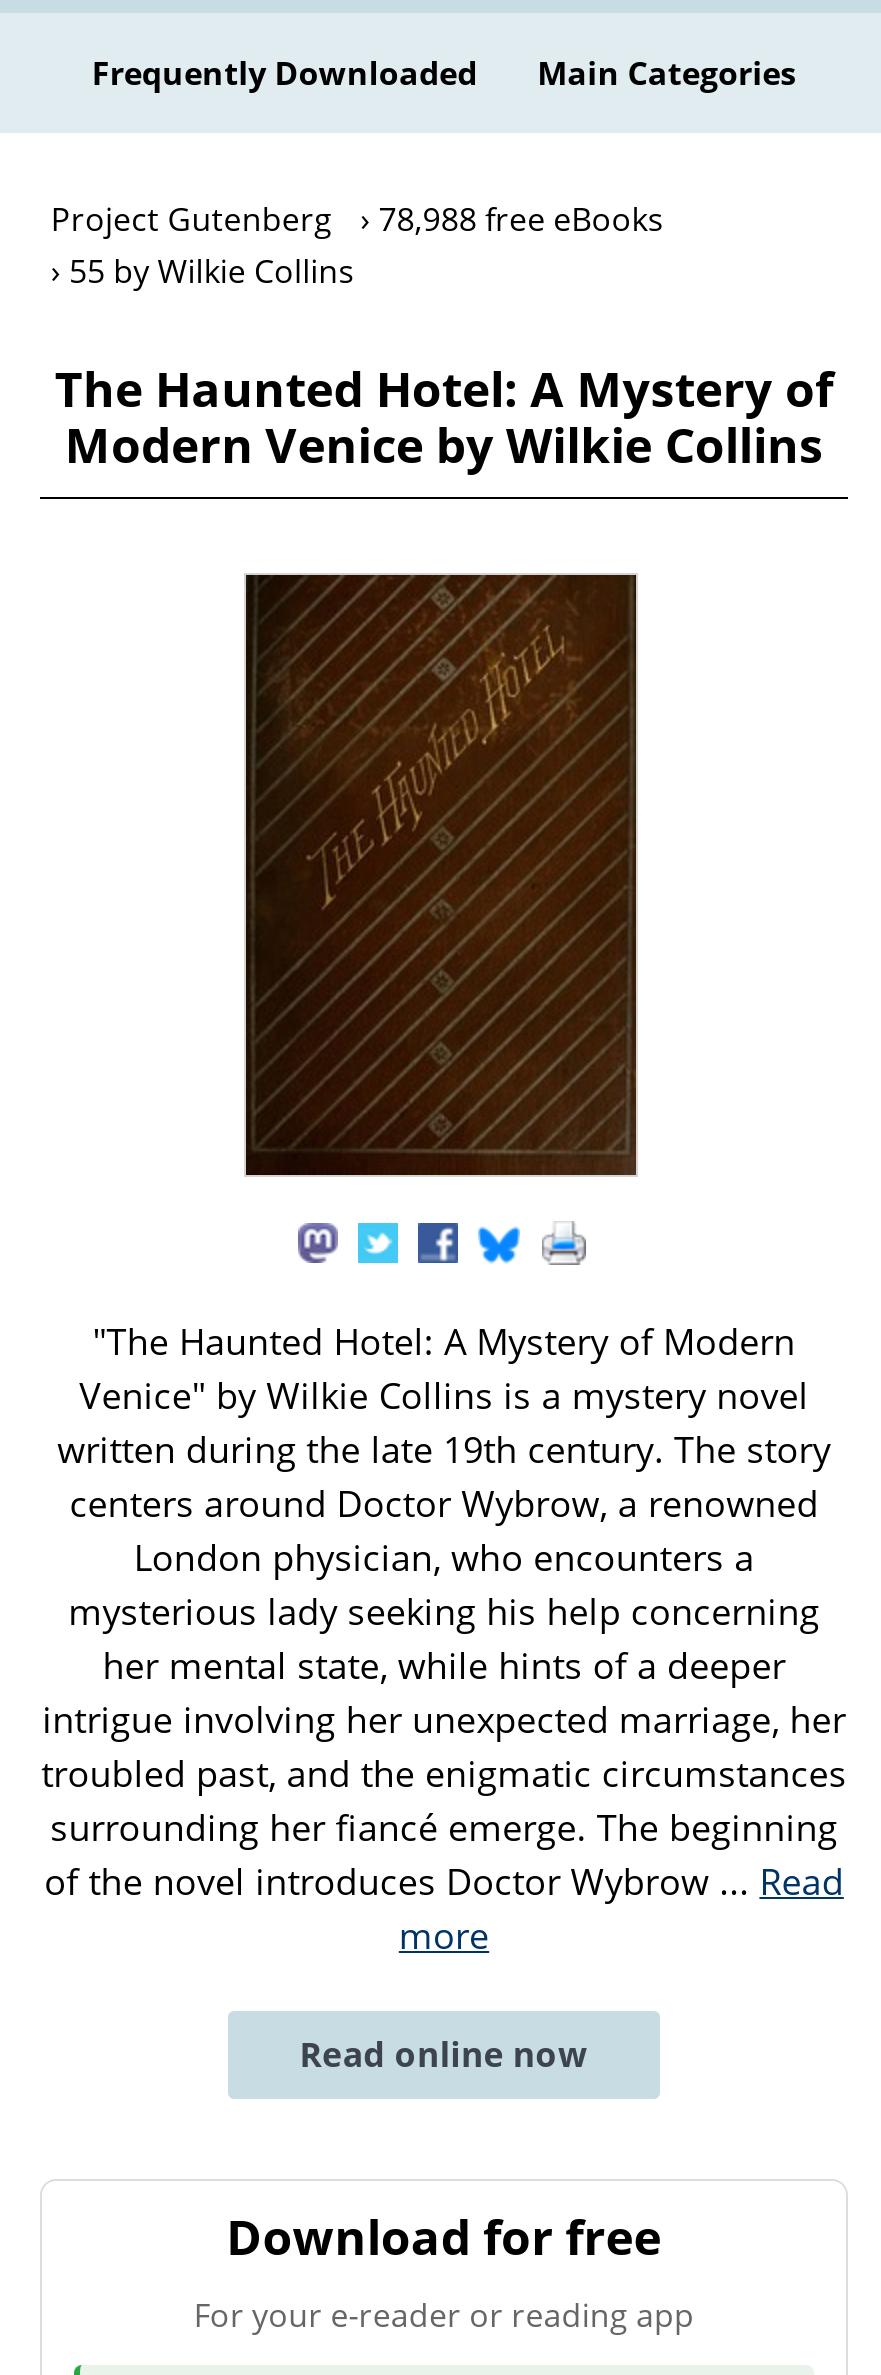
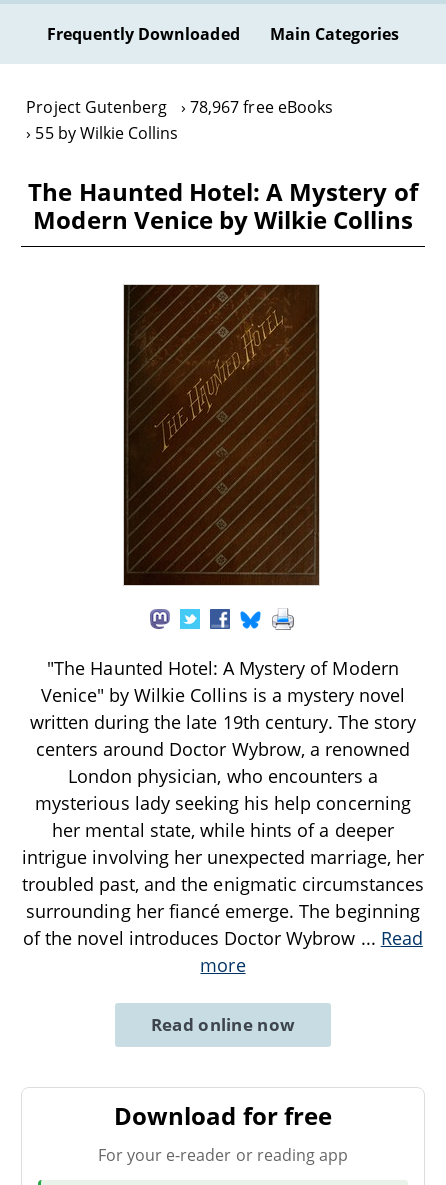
[51,197,664,241] Project Gutenberg 78,988 free eBooks -> [26,96,333,118] Project Gutenberg 78,967 free eBooks

